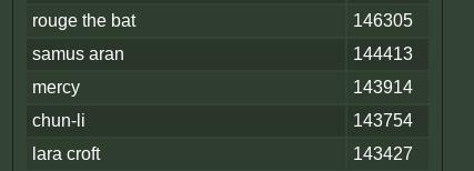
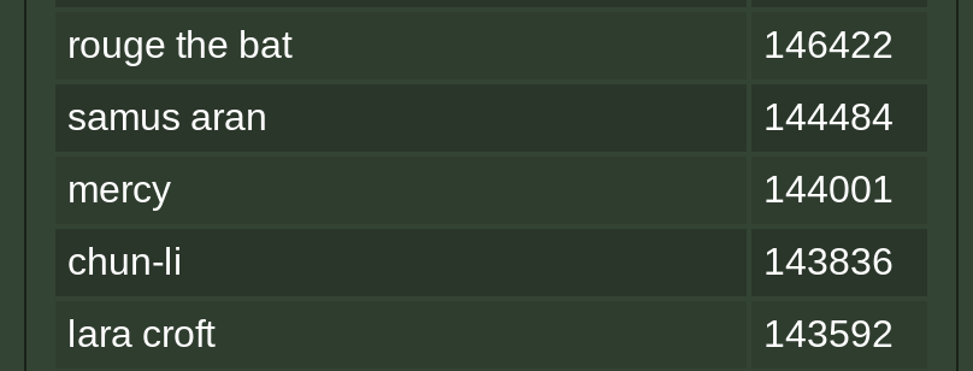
[353,11,413,29] 146305 -> [763,23,894,64] 146422
[353,44,413,63] 144413 -> [763,95,894,136] 144484
[353,77,413,96] 143914 -> [763,167,894,208] 144001
[353,110,413,129] 143754 -> [763,240,894,281] 143836
[353,144,413,163] 143427 -> [763,312,894,353] 143592

